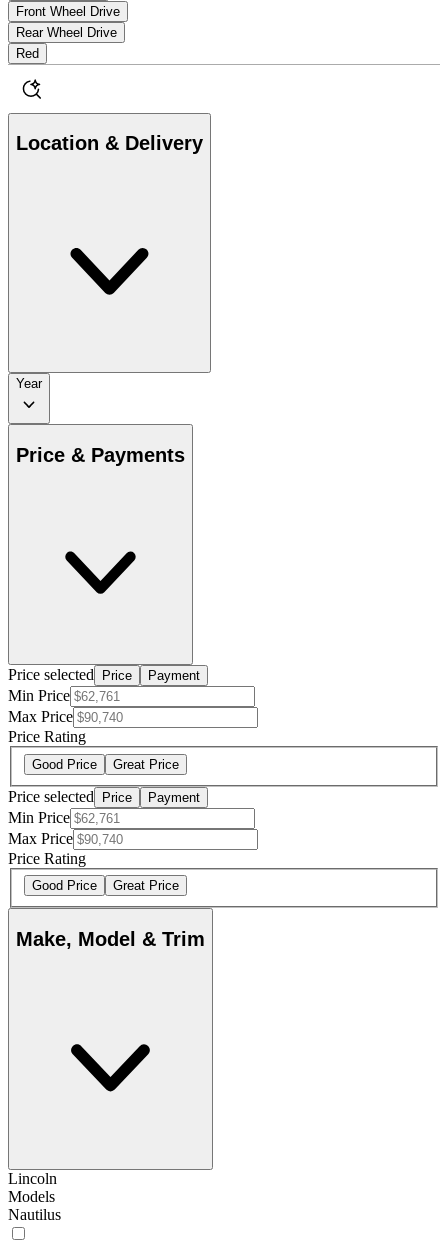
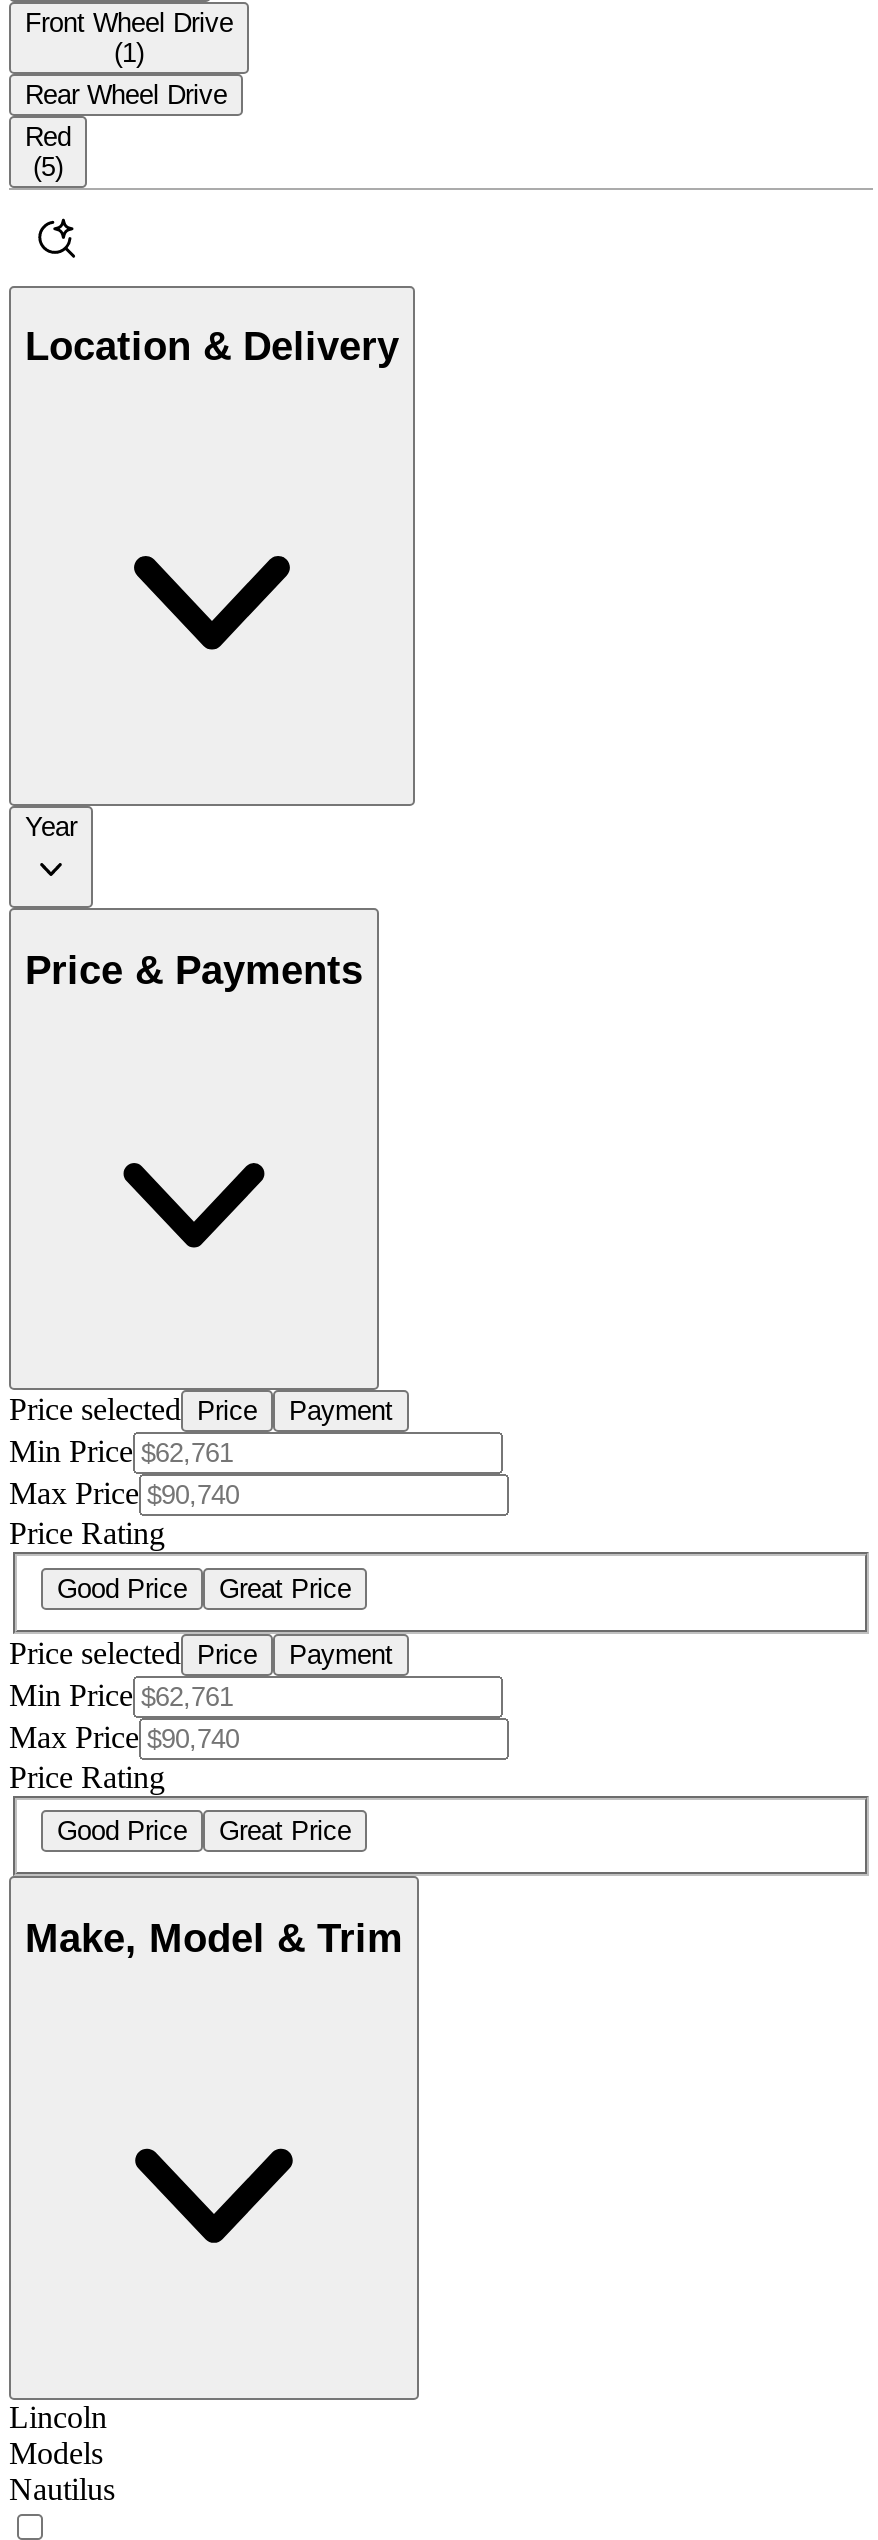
none -> [114,38,144,68] (1)
none -> [33,152,63,182] (5)

